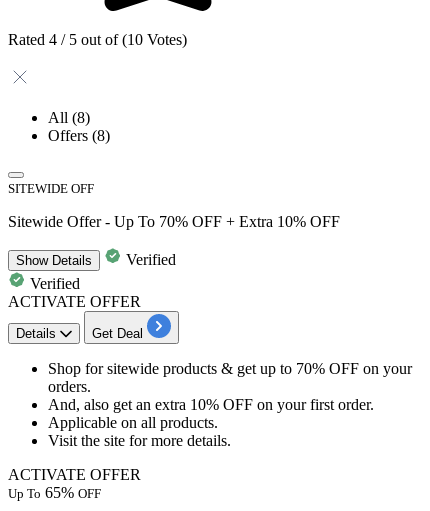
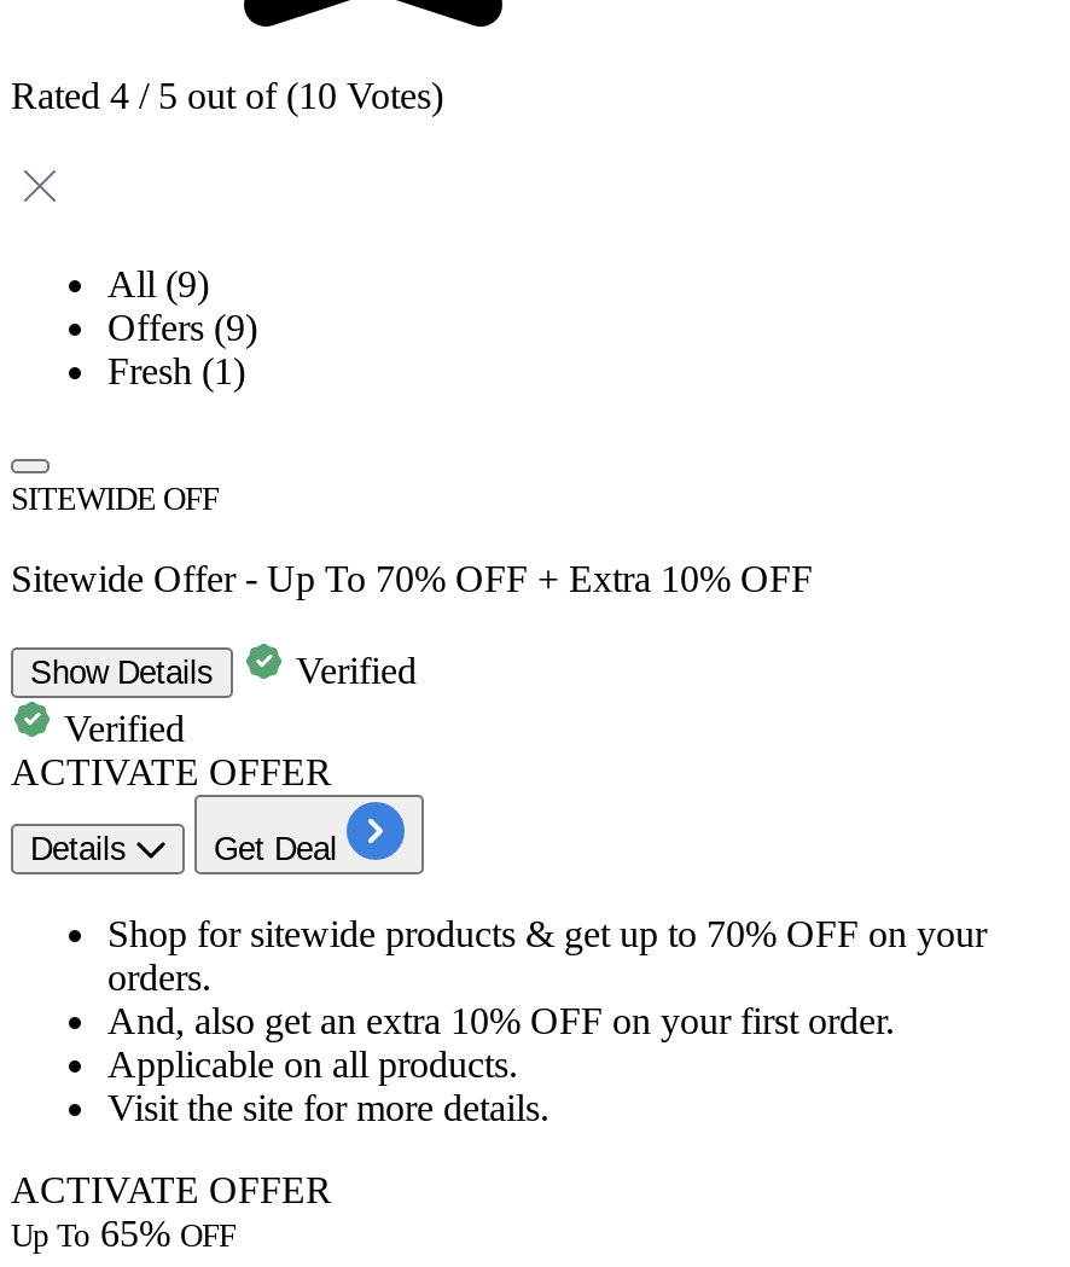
[48,109,110,144] All (8) | Offers (8) -> [107,263,257,391] All (9) | Offers (9) | Fresh (1)

